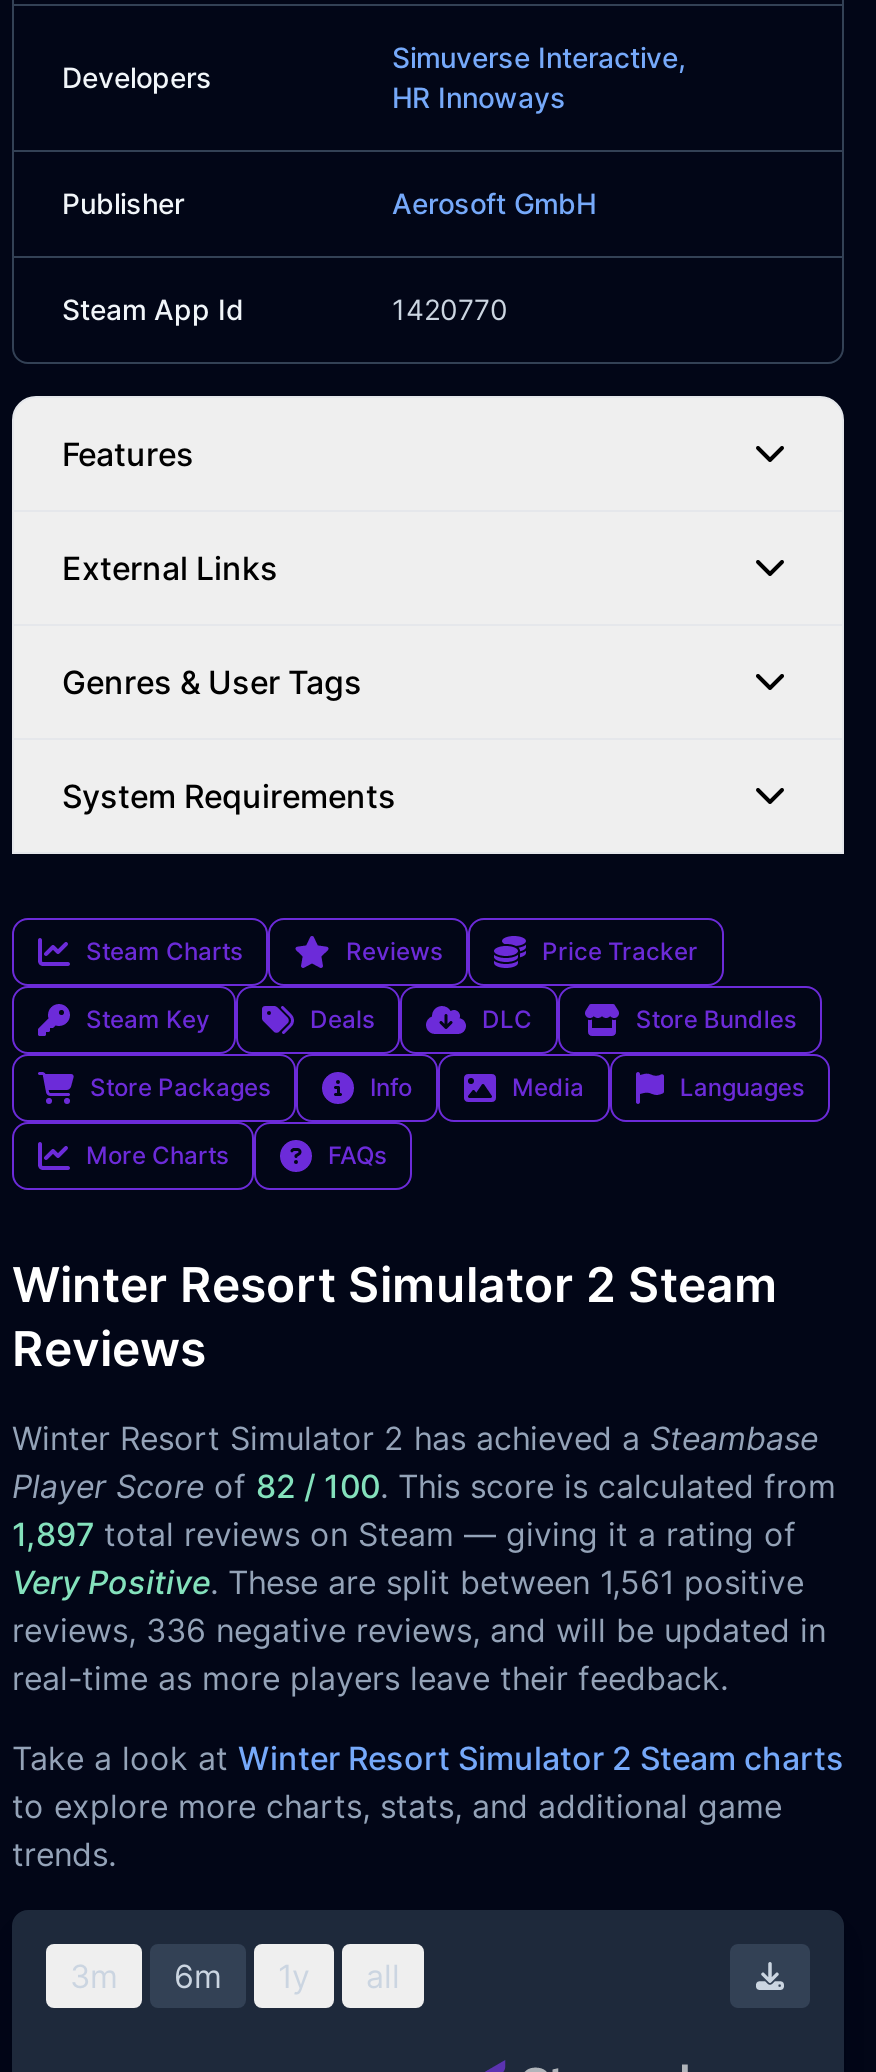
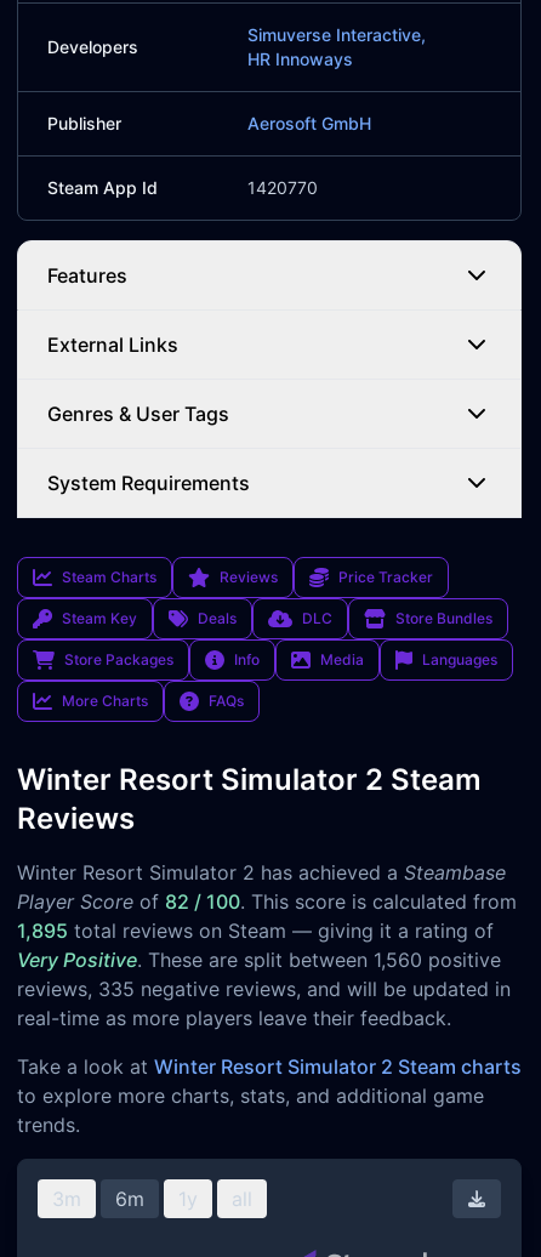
[12,1513,796,1553] 1,897 total reviews on Steam — giving it a rating of -> [17,918,494,942] 1,895 total reviews on Steam — giving it a rating of
[12,1561,804,1601] Very Positive. These are split between 1,561 positive -> [17,947,501,971] Very Positive. These are split between 1,560 positive
[12,1609,826,1649] reviews, 336 negative reviews, and will be updated in -> [17,976,511,1001] reviews, 335 negative reviews, and will be updated in

